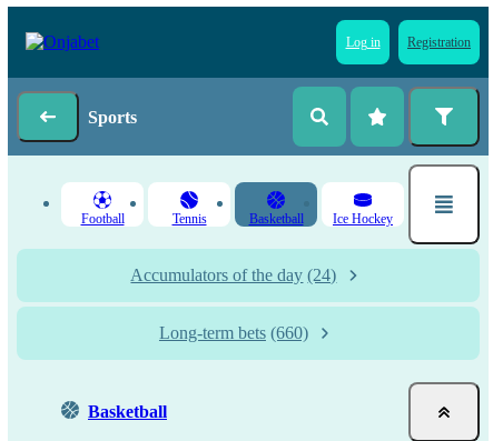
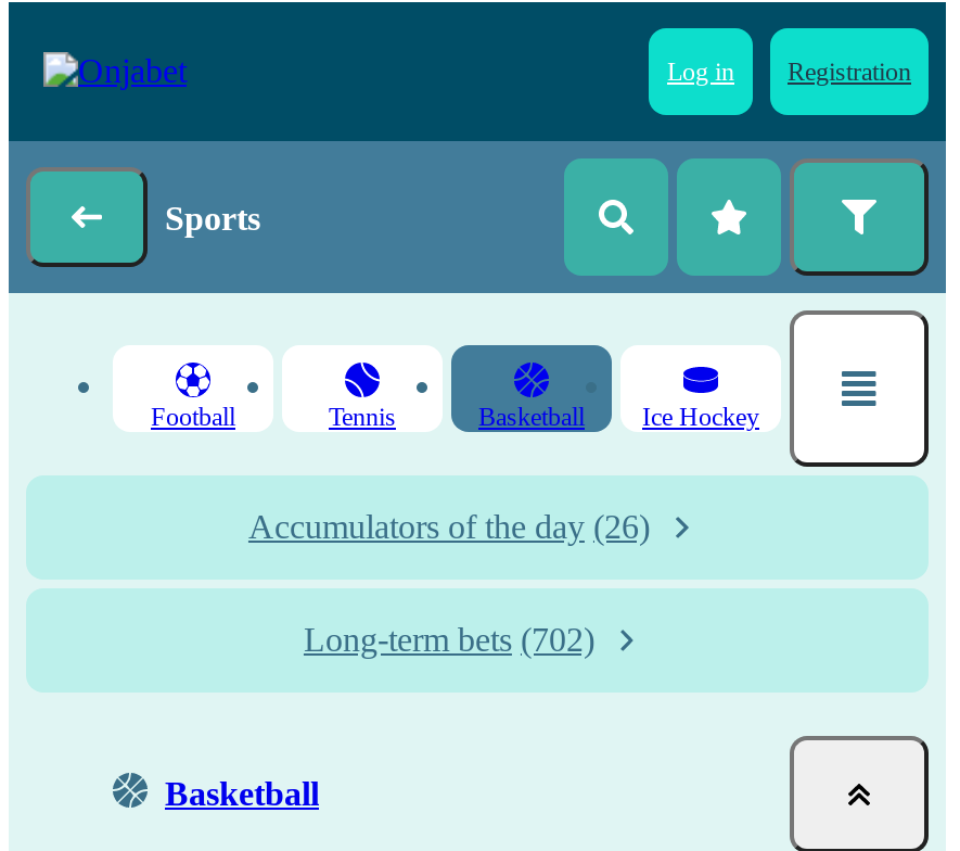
[131,265,337,284] Accumulators of the day (24) -> [248,508,650,545] Accumulators of the day (26)
[159,323,308,342] Long-term bets (660) -> [304,621,594,658] Long-term bets (702)

